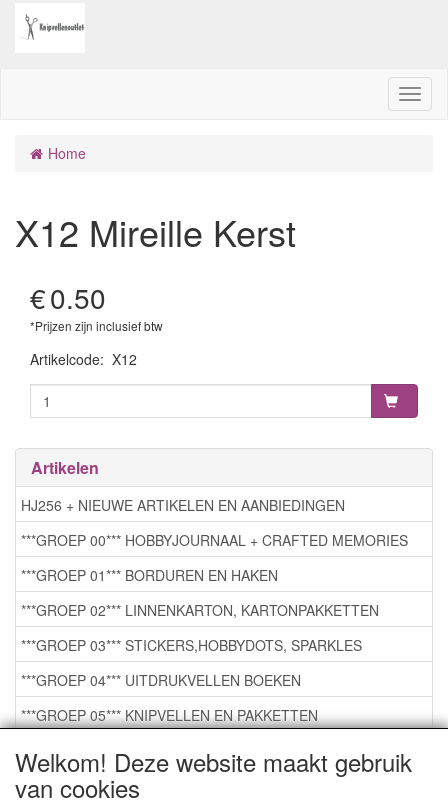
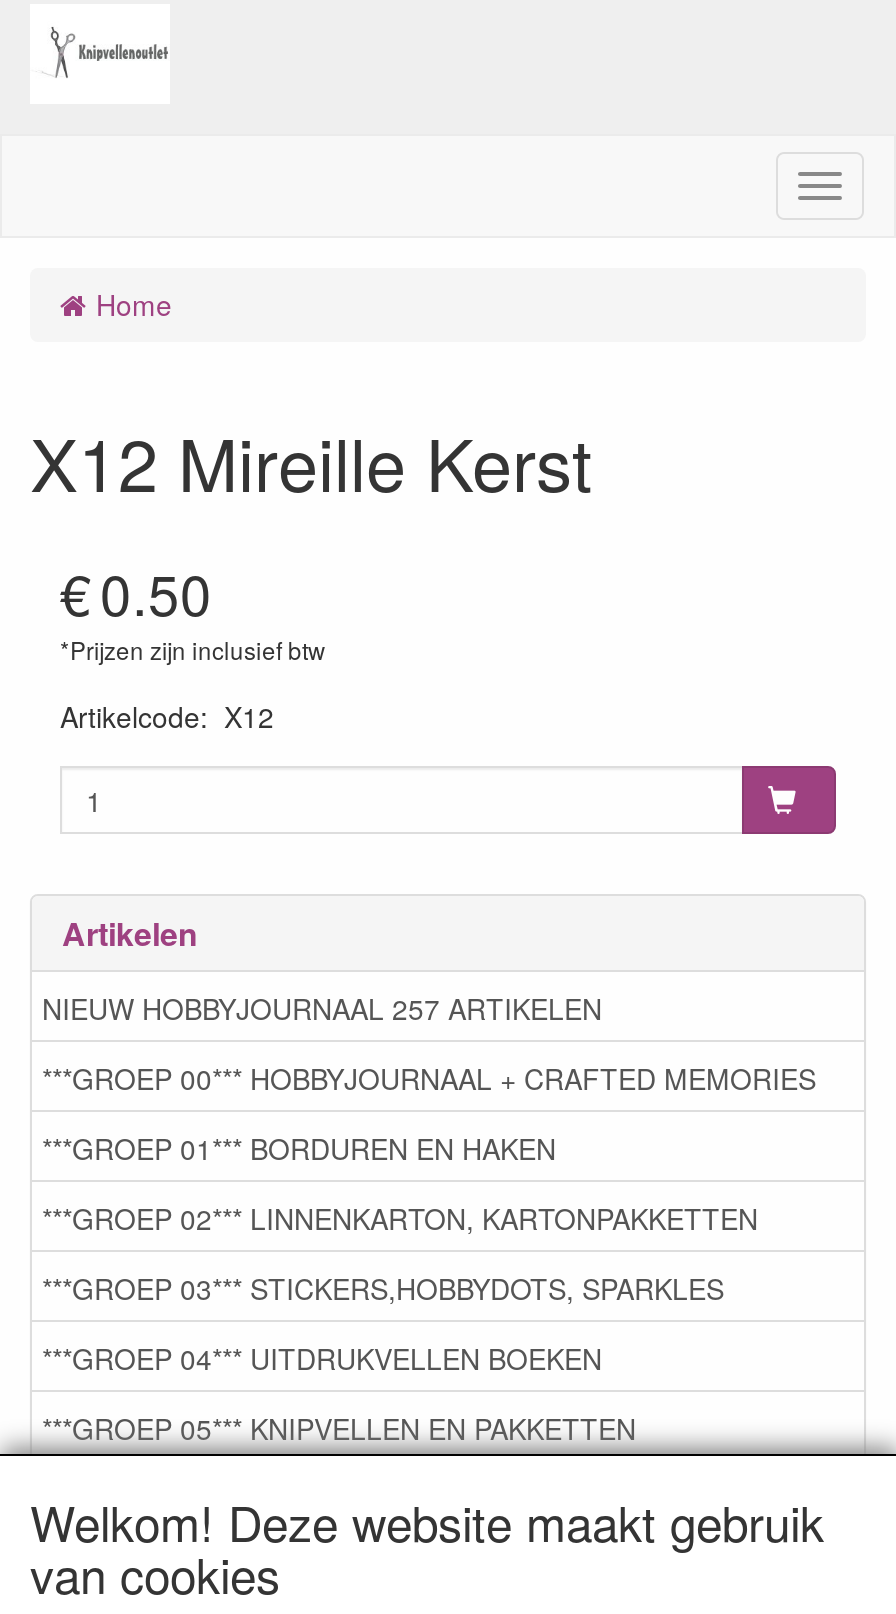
[21,494,345,514] HJ256 + NIEUWE ARTIKELEN EN AANBIEDINGEN -> [42,987,602,1027] NIEUW HOBBYJOURNAAL 257 ARTIKELEN

